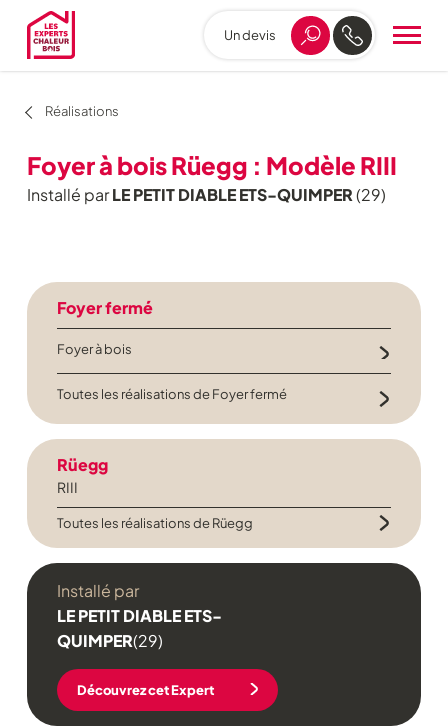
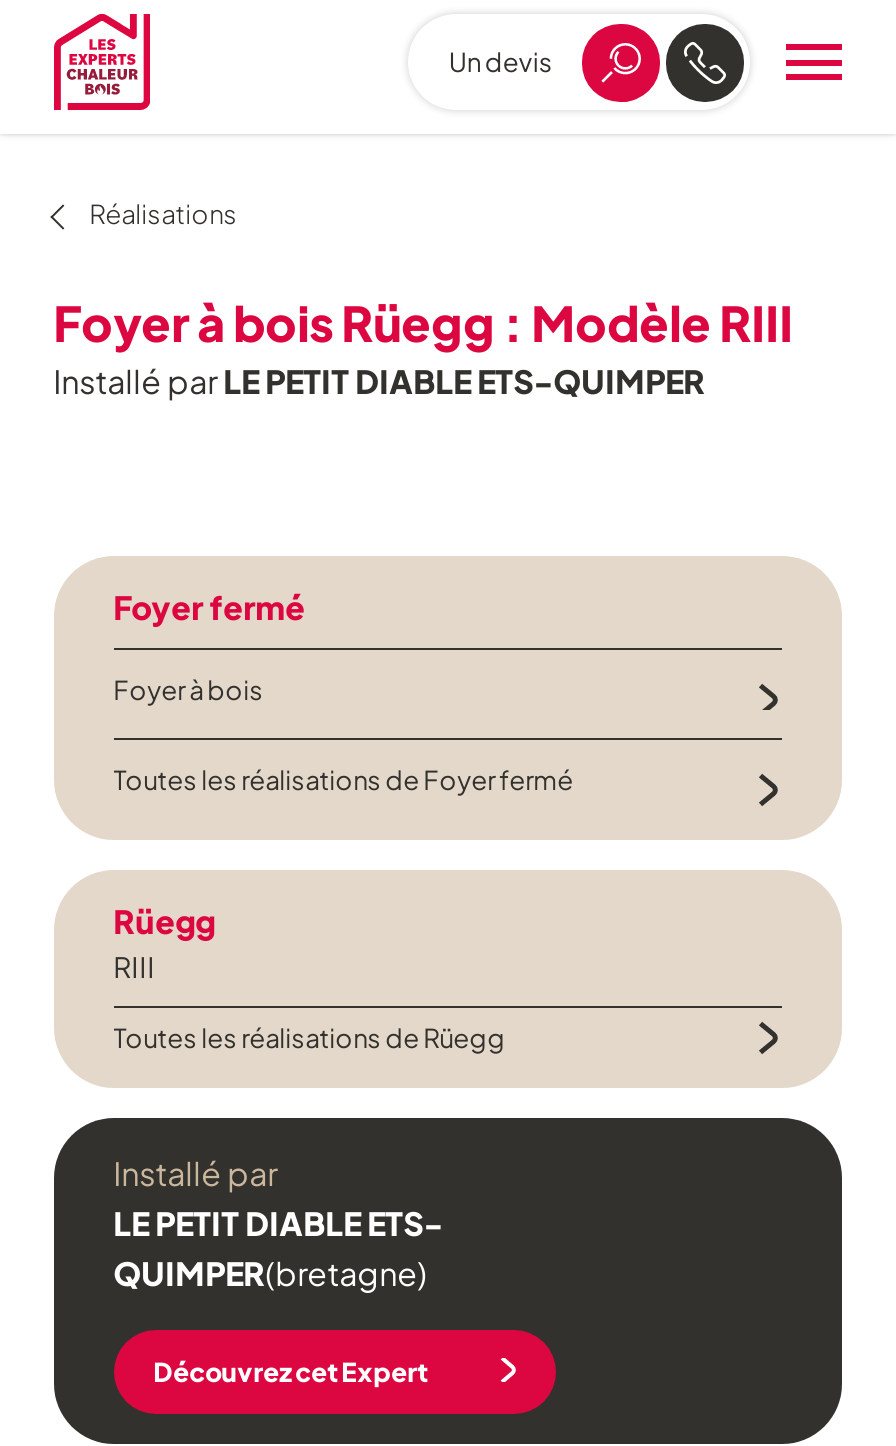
[27,184,386,205] Installé par LE PETIT DIABLE ETS-QUIMPER (29) -> [53,360,705,402] Installé parLE PETIT DIABLE ETS-QUIMPER
[57,630,163,651] QUIMPER(29) -> [113,1252,427,1294] QUIMPER(bretagne)

